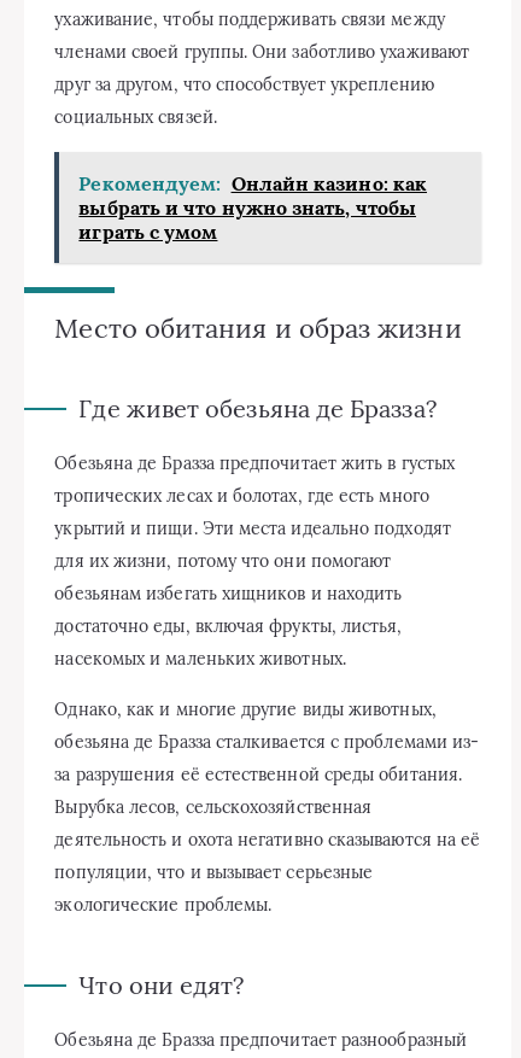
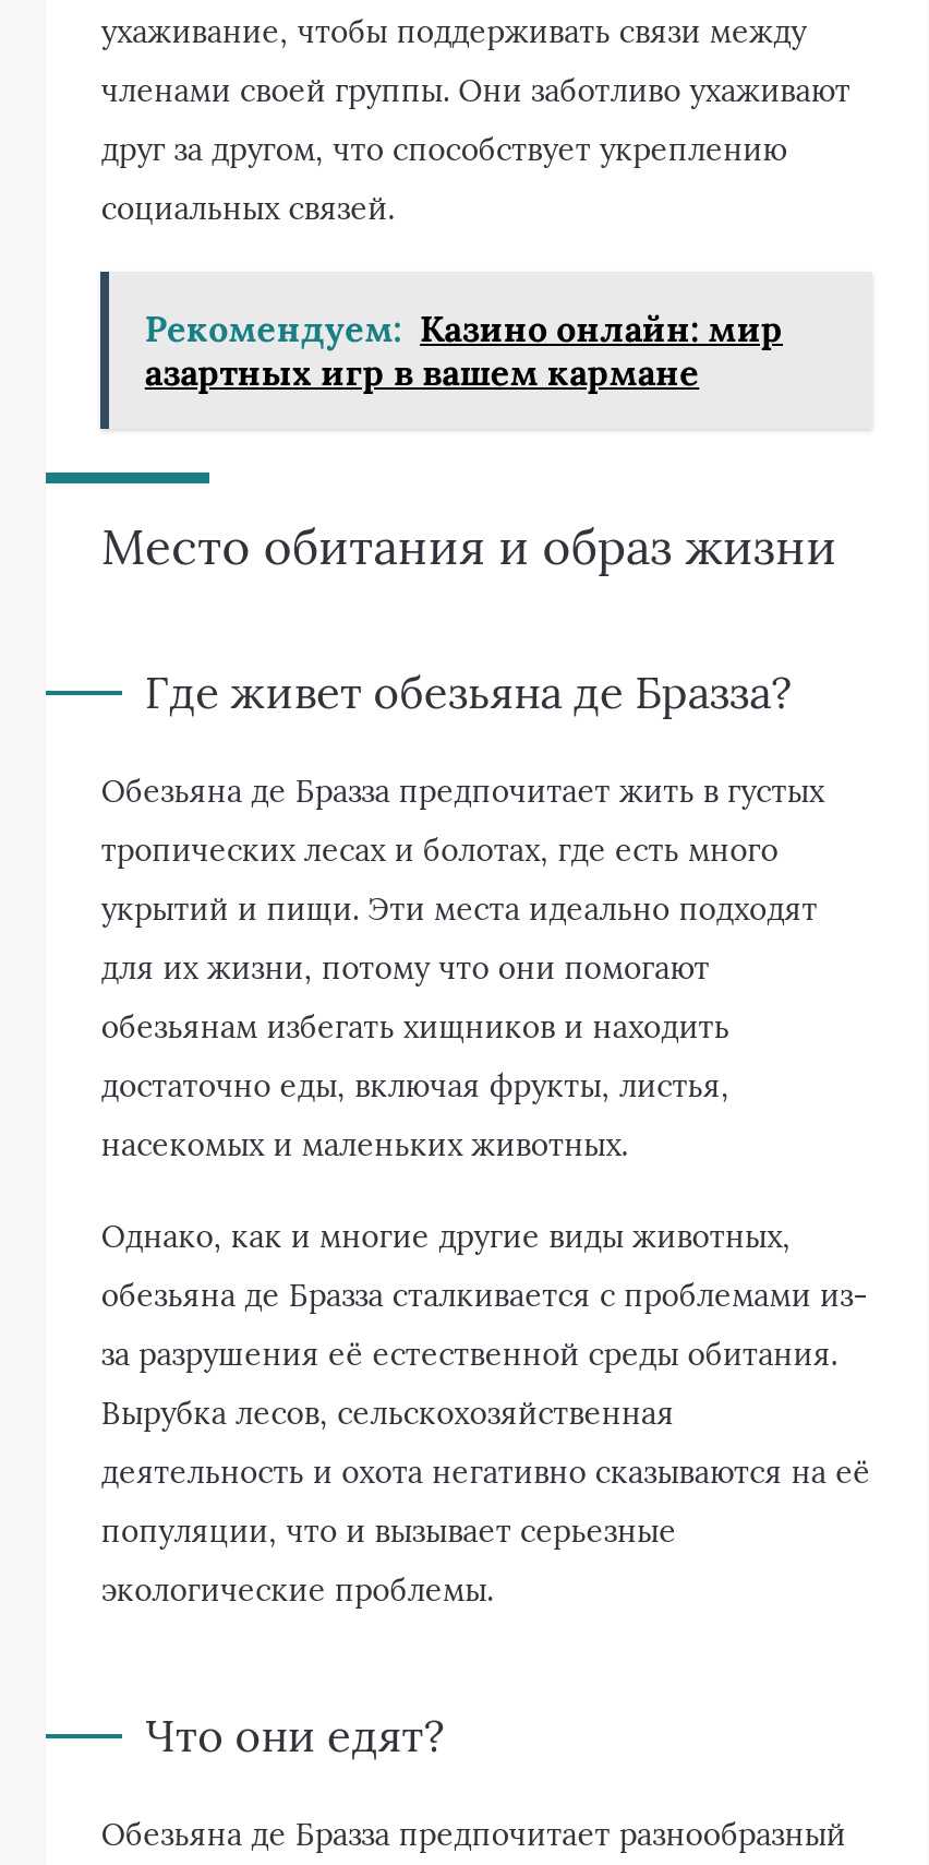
[79,171,427,243] Рекомендуем: Онлайн казино: как | выбрать и что нужно знать, чтобы | играть с умом -> [145,306,783,394] Рекомендуем: Казино онлайн: мир | азартных игр в вашем кармане

